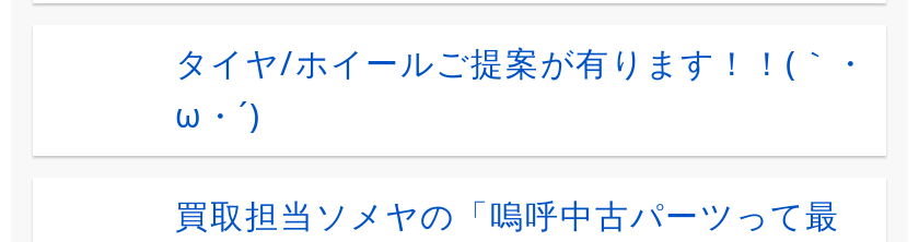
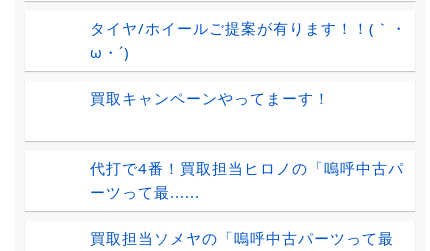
none -> [90,88,404,202] 買取キャンペーンやってまーす！ | 代打で4番！買取担当ヒロノの「嗚呼中古パ | ーツって最......

